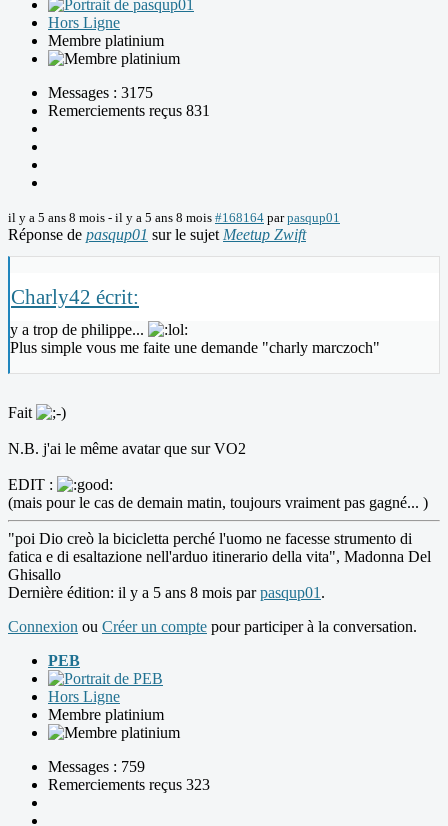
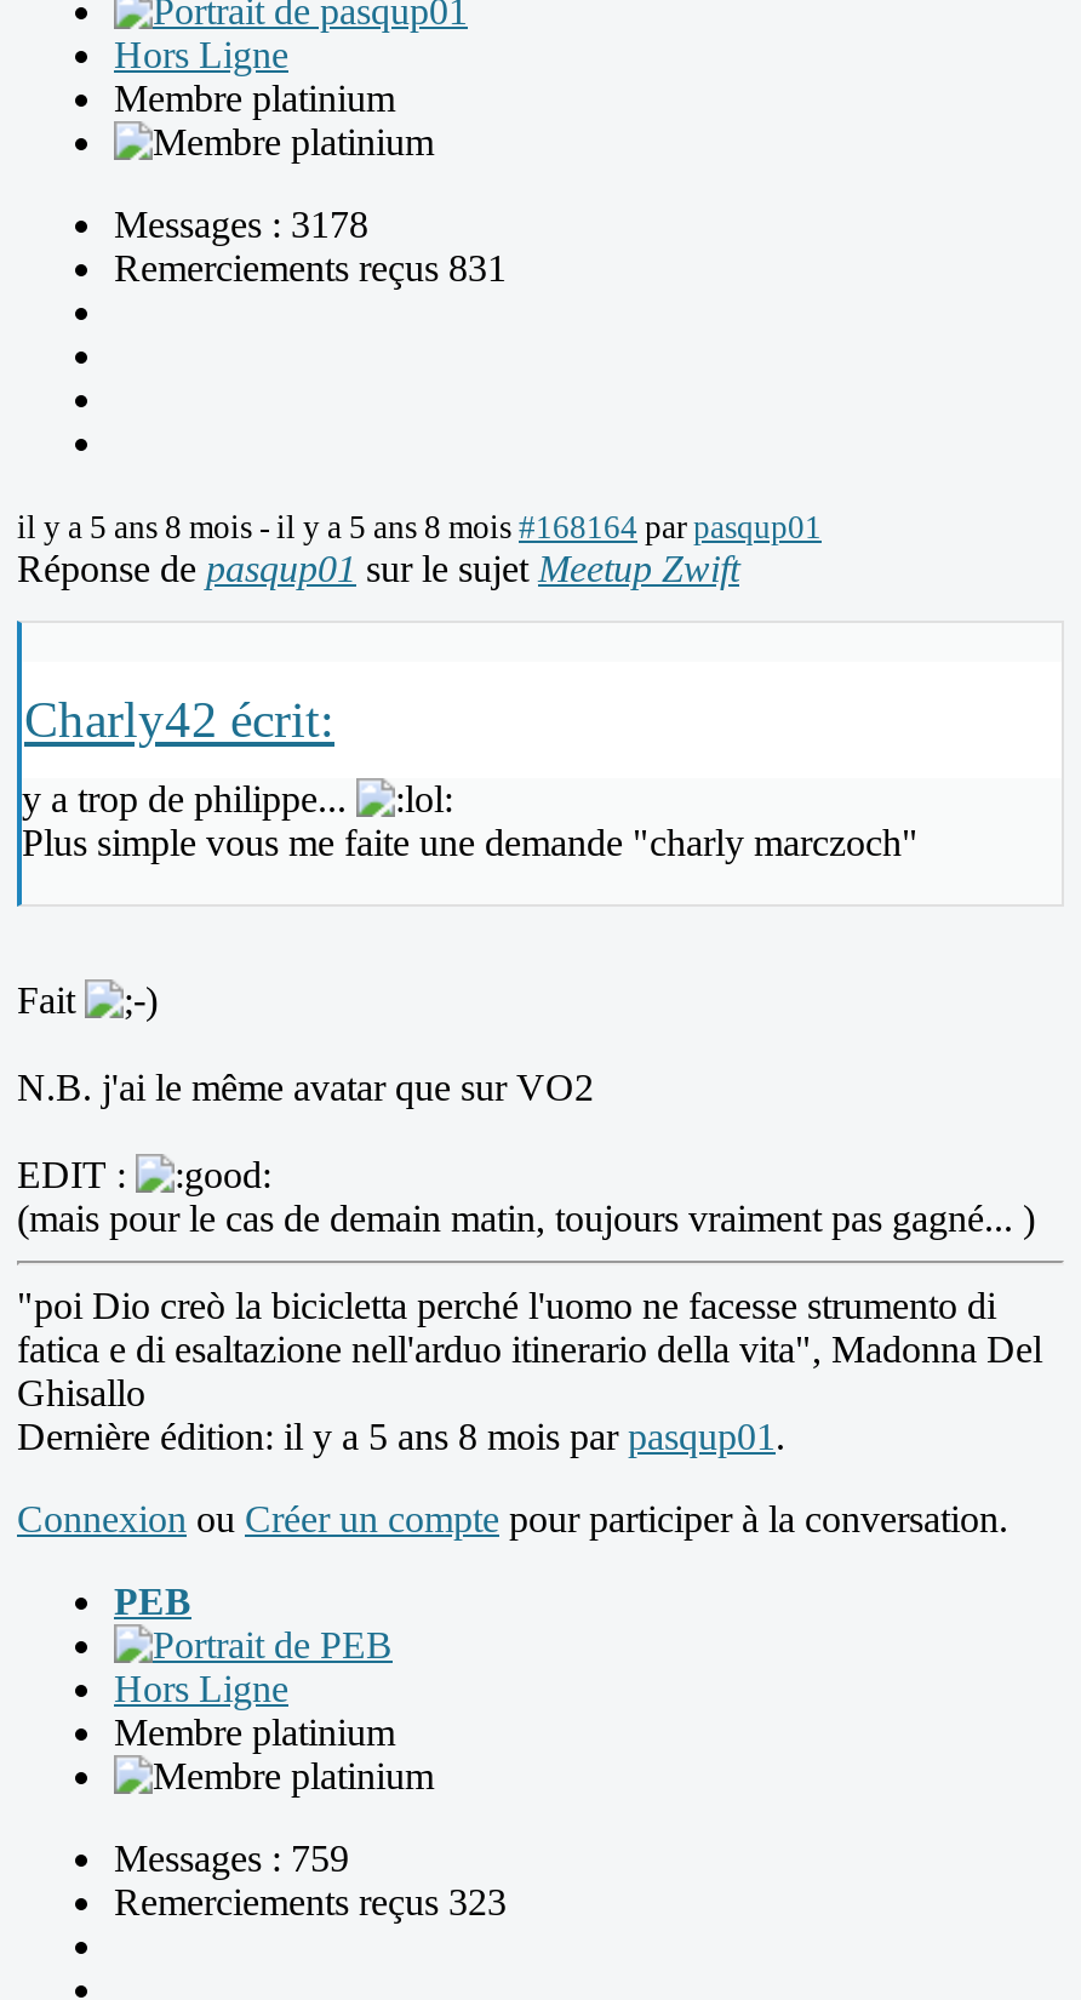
[48,84,153,101] Messages : 3175 -> [114,203,368,244] Messages : 3178

